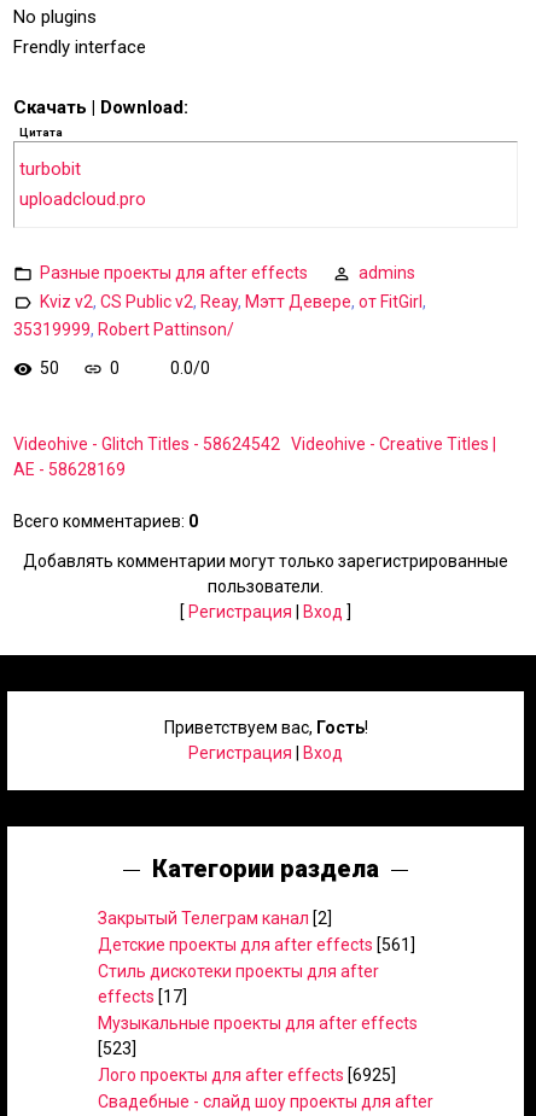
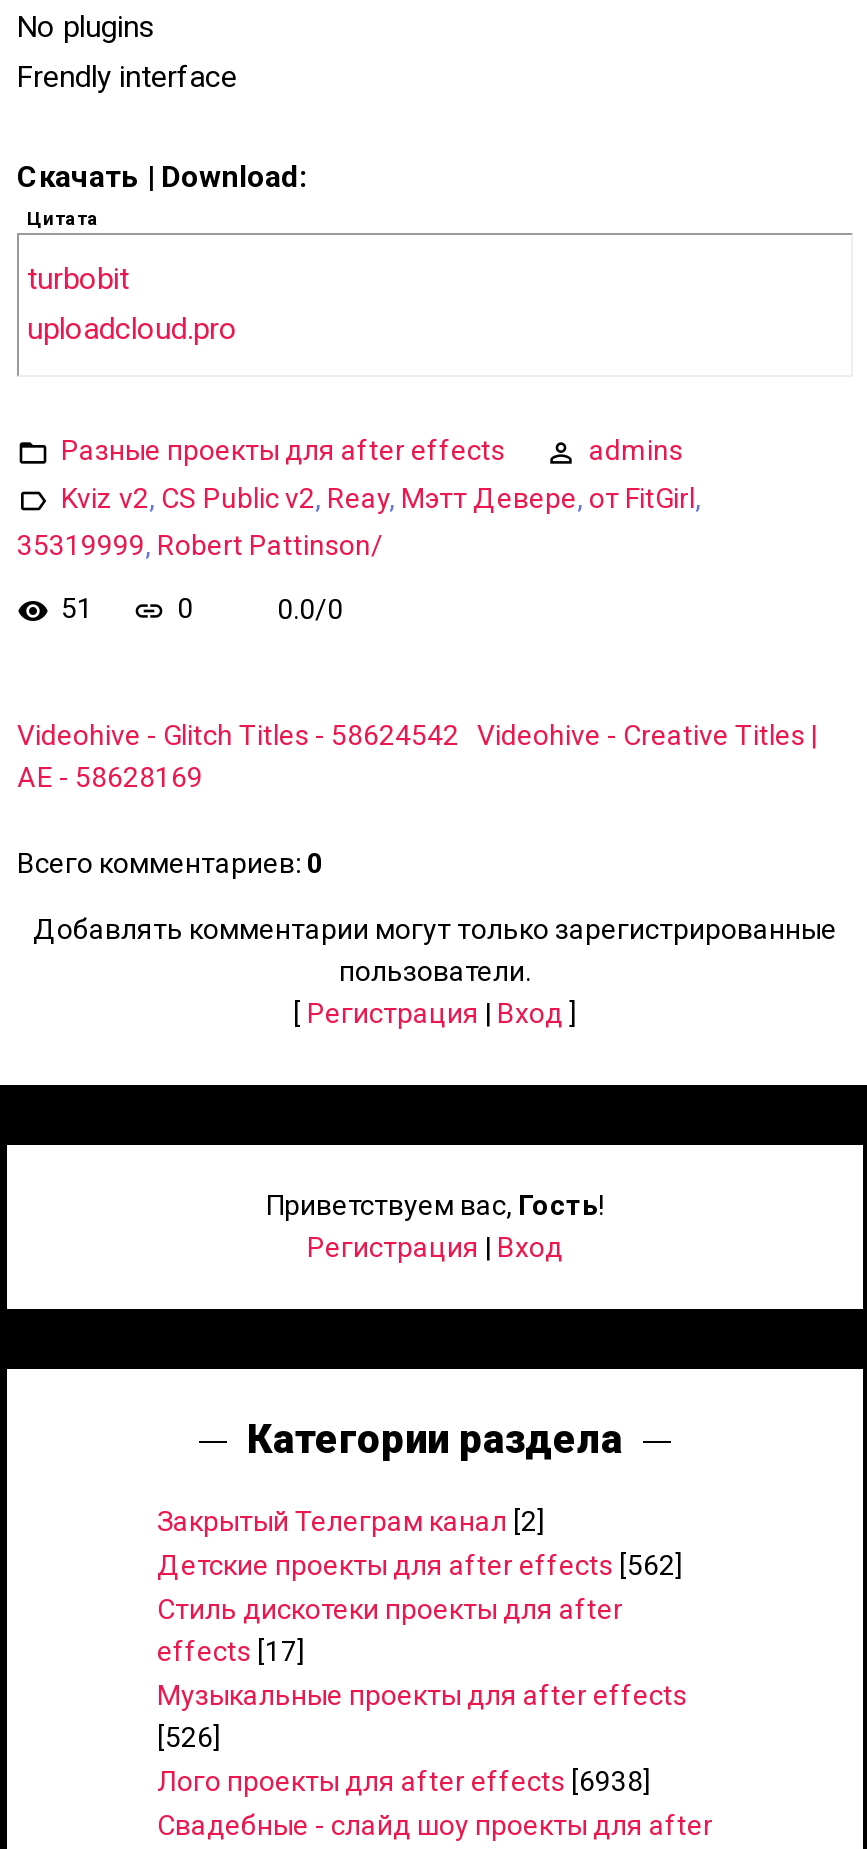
[40,358,59,377] 50 -> [61,592,93,624] 51
[98,935,415,954] Детские проекты для after effects [561] -> [157,1549,683,1581] Детские проекты для after effects [562]
[98,1039,136,1058] [523] -> [157,1721,221,1753] [526]
[98,1065,396,1085] Лого проекты для after effects [6925] -> [157,1765,651,1797] Лого проекты для after effects [6938]

